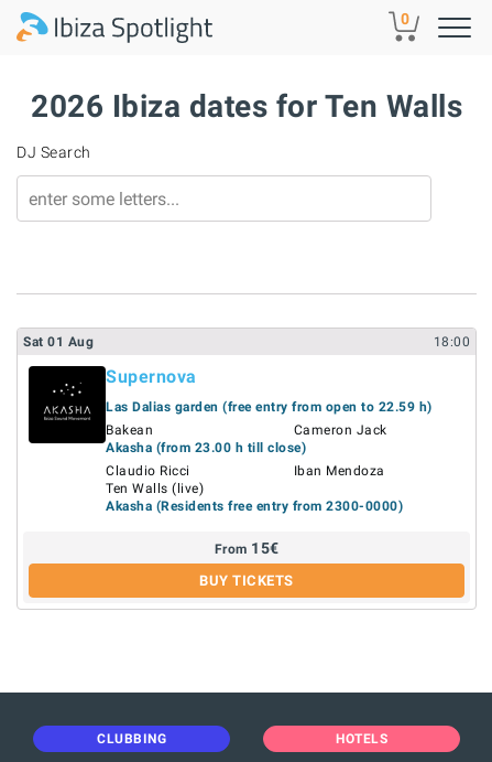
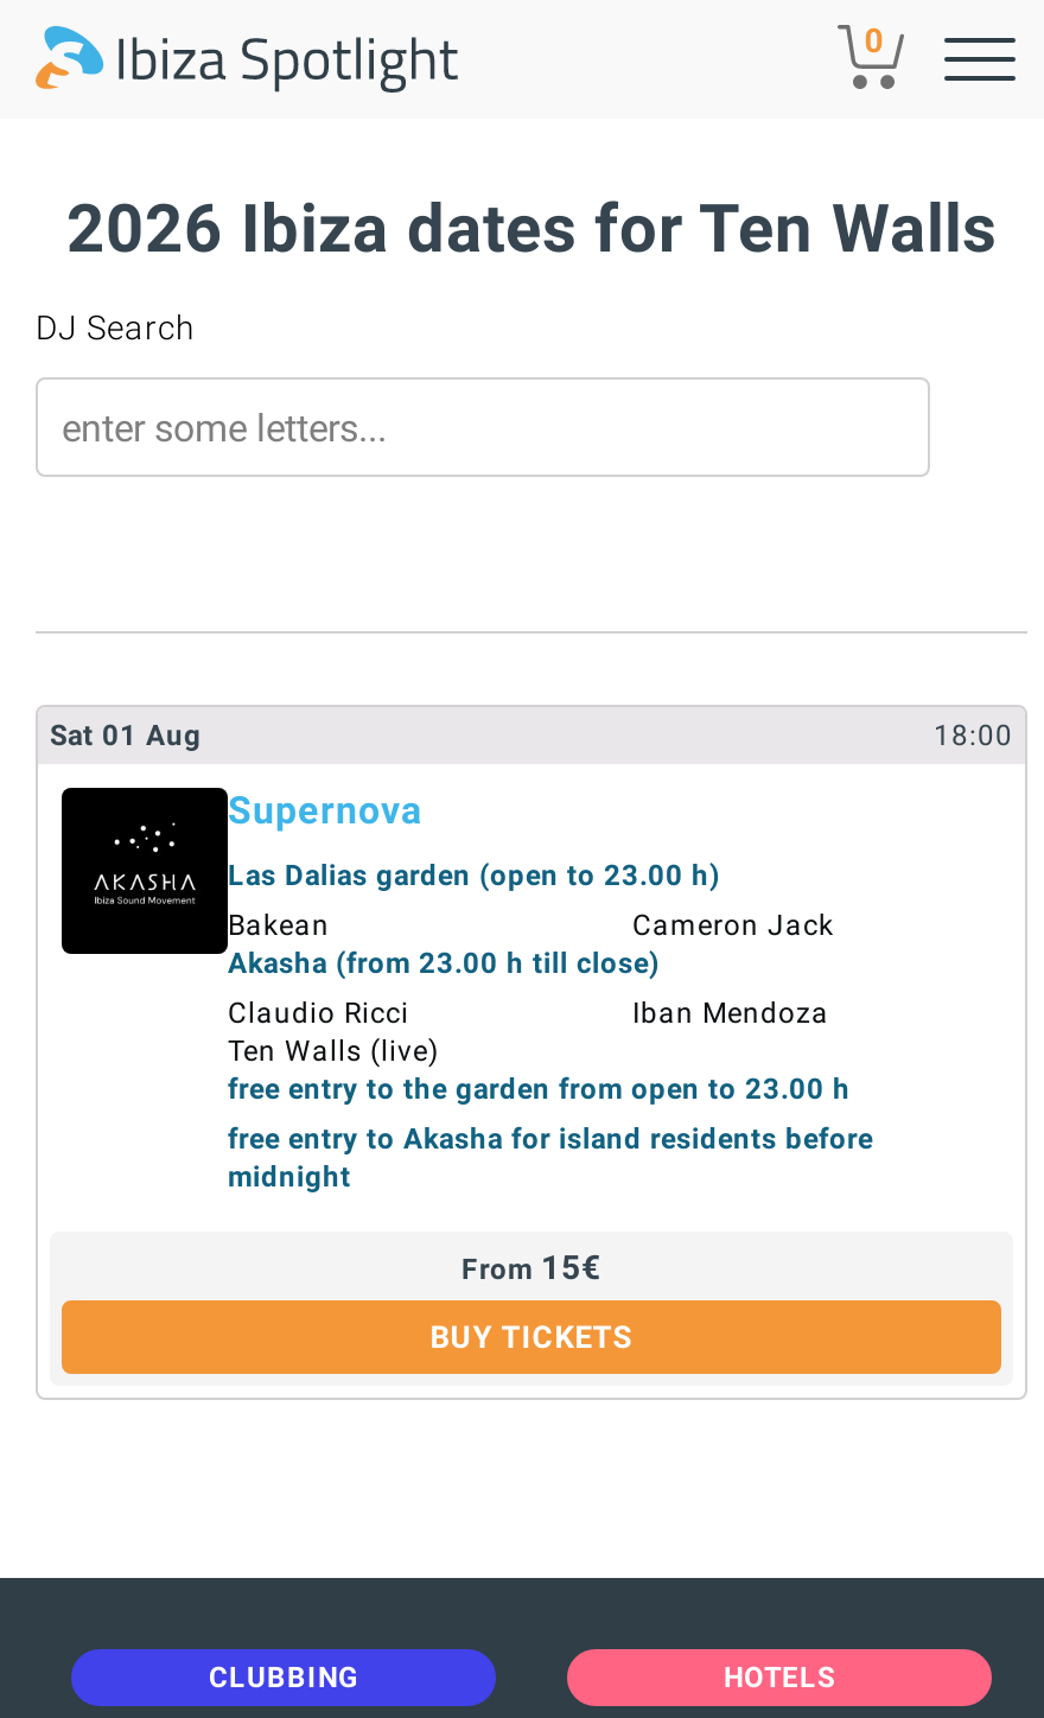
[106,399,432,415] Las Dalias garden (free entry from open to 22.59 h) -> [228,859,720,892] Las Dalias garden (open to 23.00 h)
[106,498,403,514] Akasha (Residents free entry from 2300-0000) -> [228,1073,873,1194] free entry to the garden from open to 23.00 h | free entry to Akasha for island residents before | midnight

